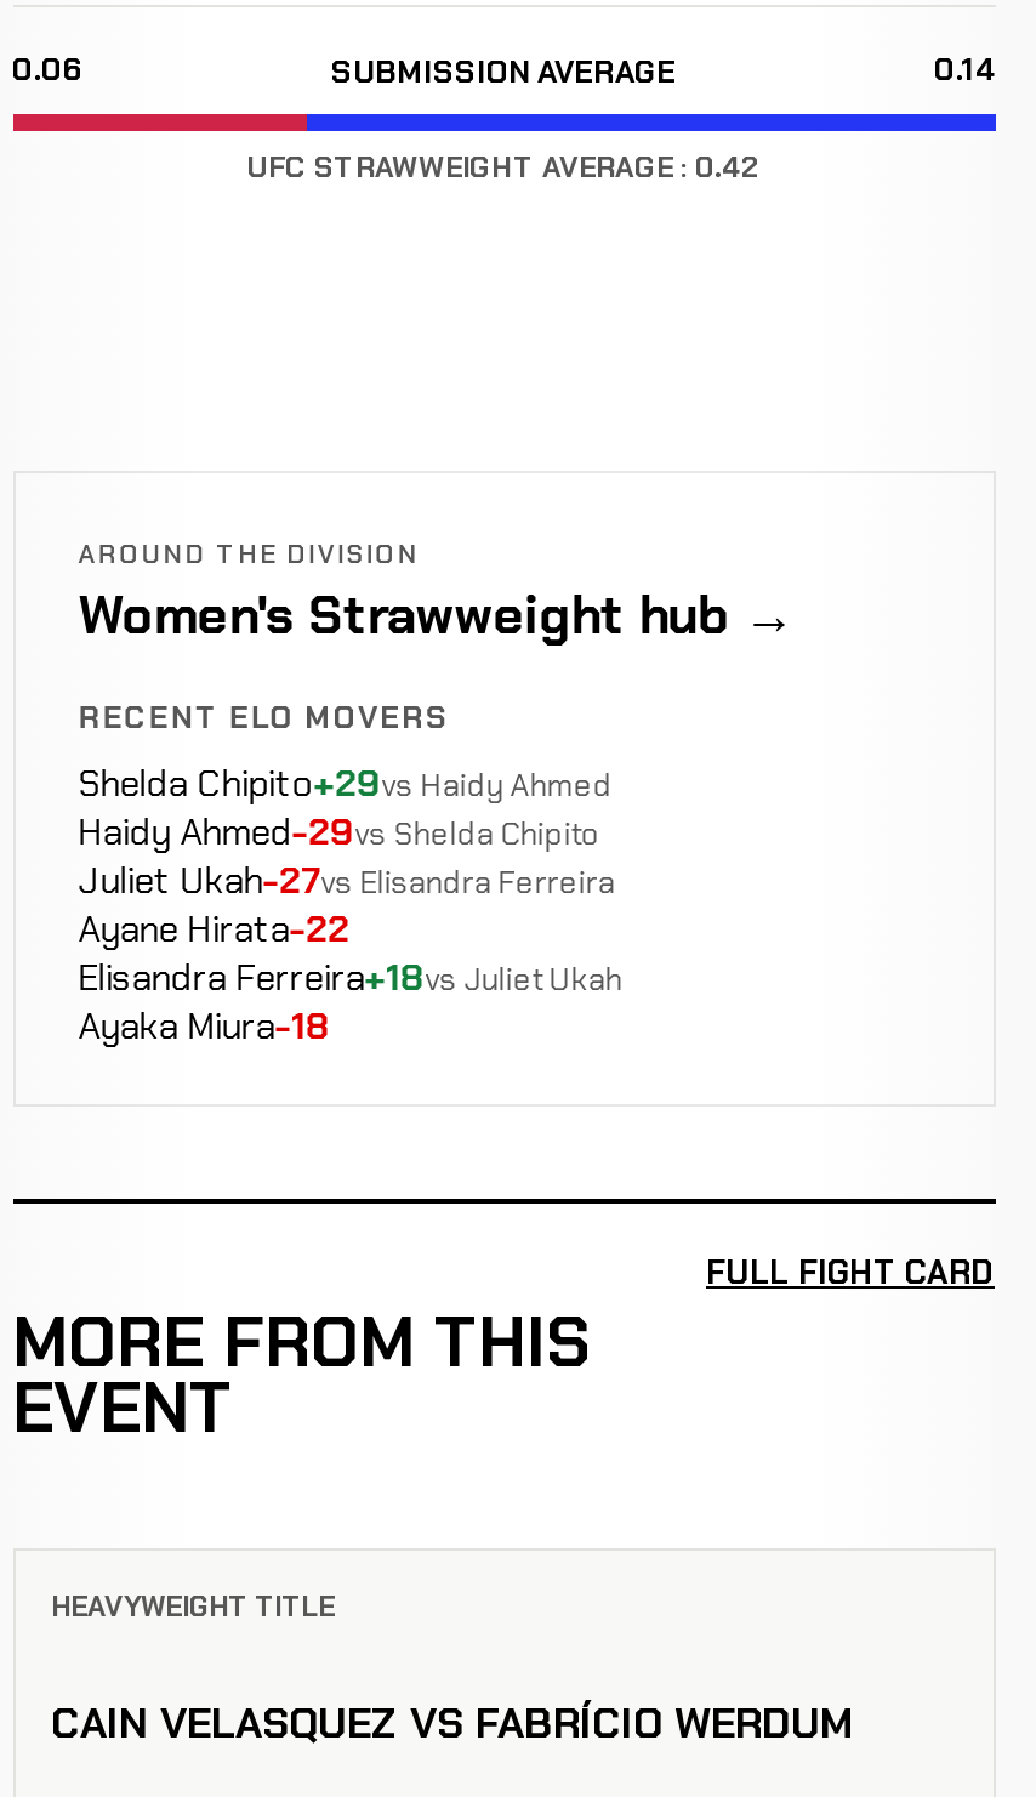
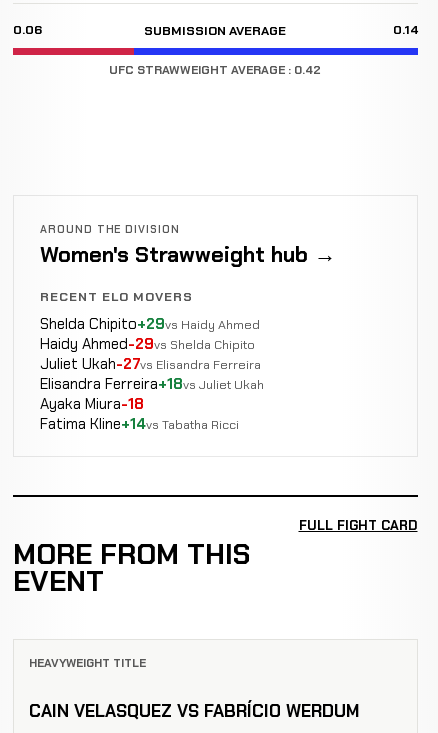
[78,905,350,953] Ayane Hirata-22 -> none
moved [78,953,622,1050] -> [40,374,264,414]: Elisandra Ferreira+18vs Juliet Ukah | Ayaka Miura-18
none -> [40,414,239,434] Fatima Kline+14vs Tabatha Ricci

